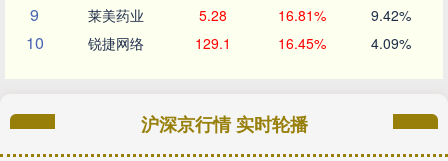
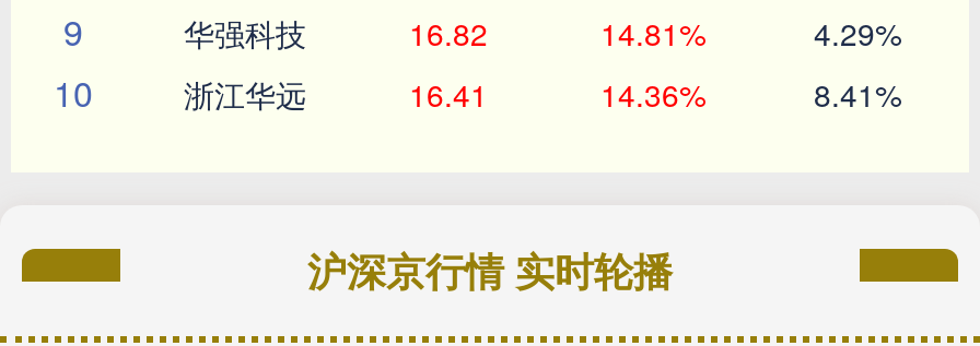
[88,5,410,25] 莱美药业 | 5.28 | 16.81% | 9.42% -> [184,11,901,55] 华强科技 | 16.82 | 14.81% | 4.29%
[88,33,410,53] 锐捷网络 | 129.1 | 16.45% | 4.09% -> [184,72,901,116] 浙江华远 | 16.41 | 14.36% | 8.41%

